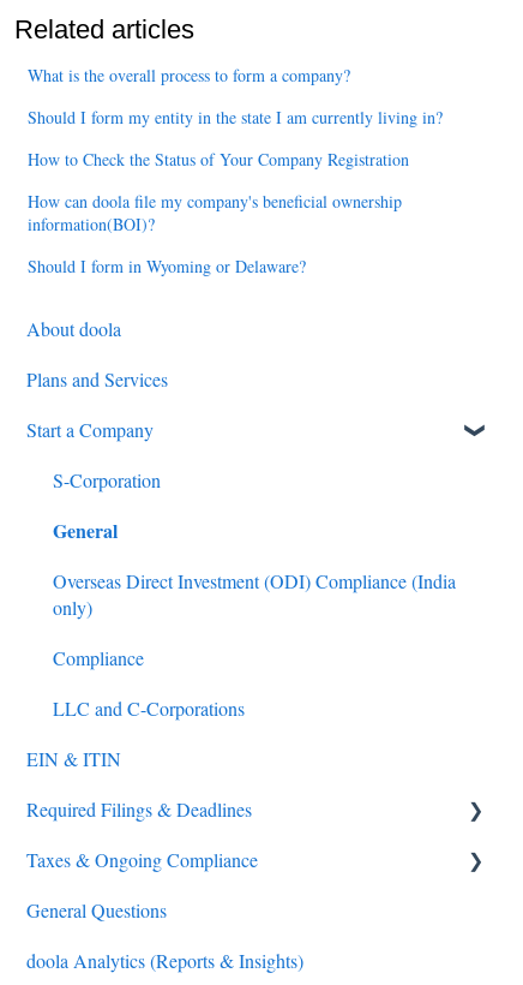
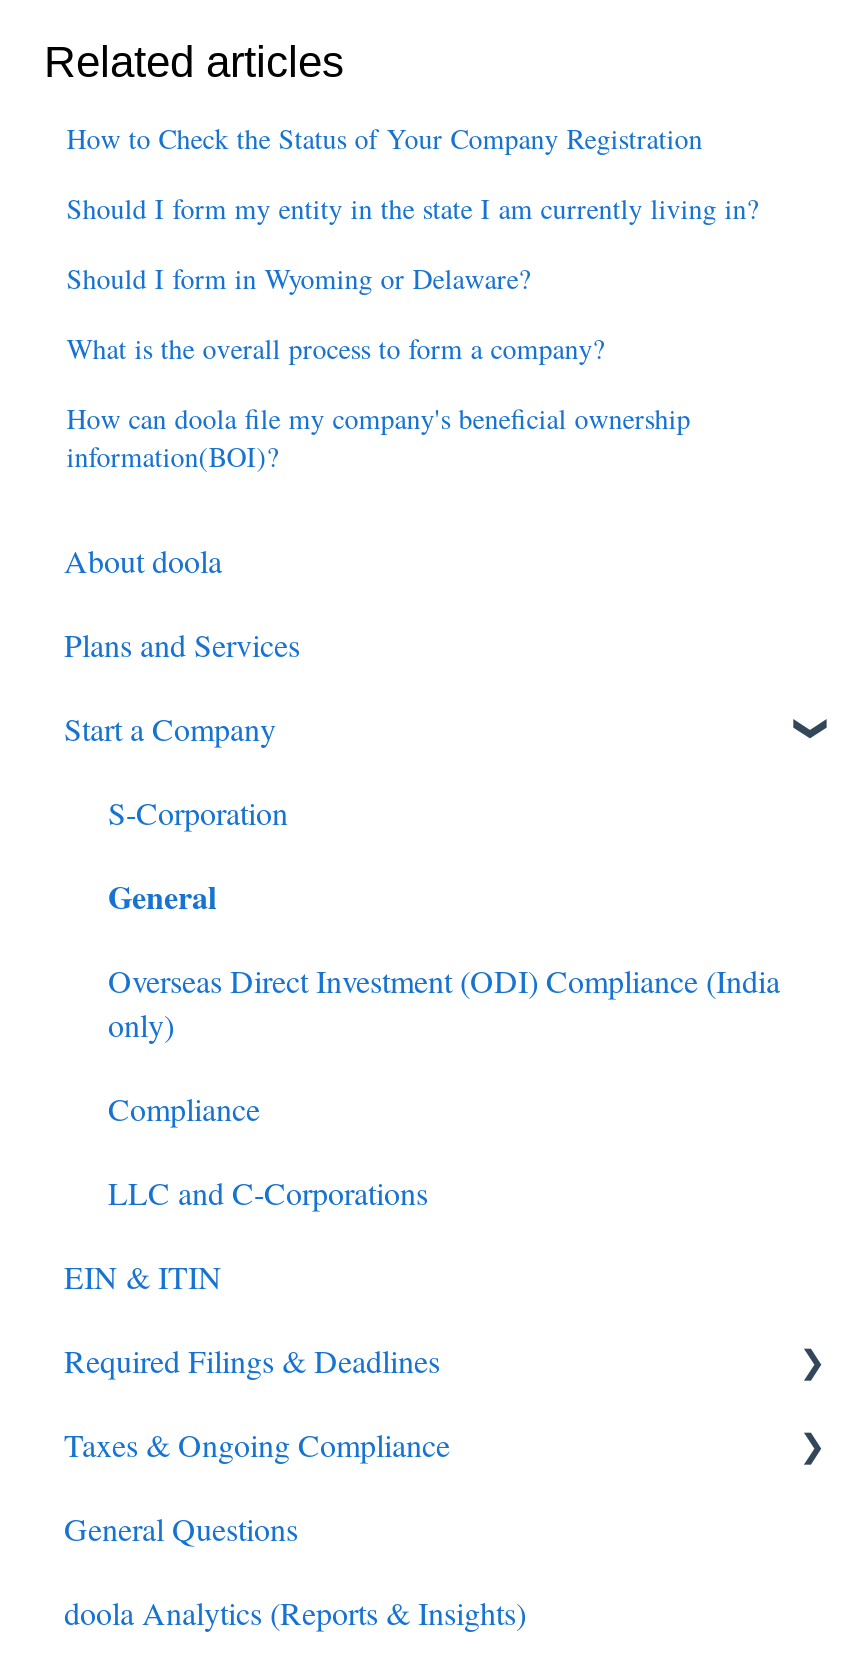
moved [28,64,351,86] -> [66,329,604,367]: What is the overall process to form a company?
moved [28,106,443,171] -> [66,119,758,227]: Should I form my entity in the state I am currently living in? | How to Check the Status of Your Company Registration
moved [28,190,402,235] -> [66,399,690,475]: How can doola file my company's beneficial ownership | information(BOI)?
moved [28,255,306,277] -> [66,259,530,297]: Should I form in Wyoming or Delaware?

